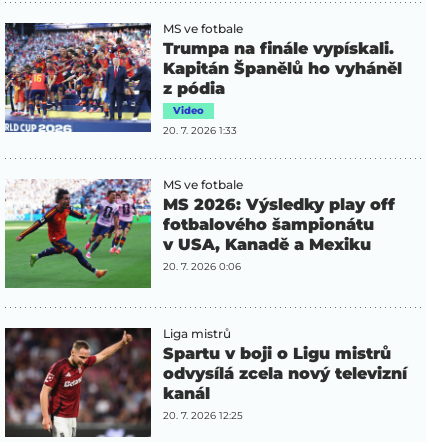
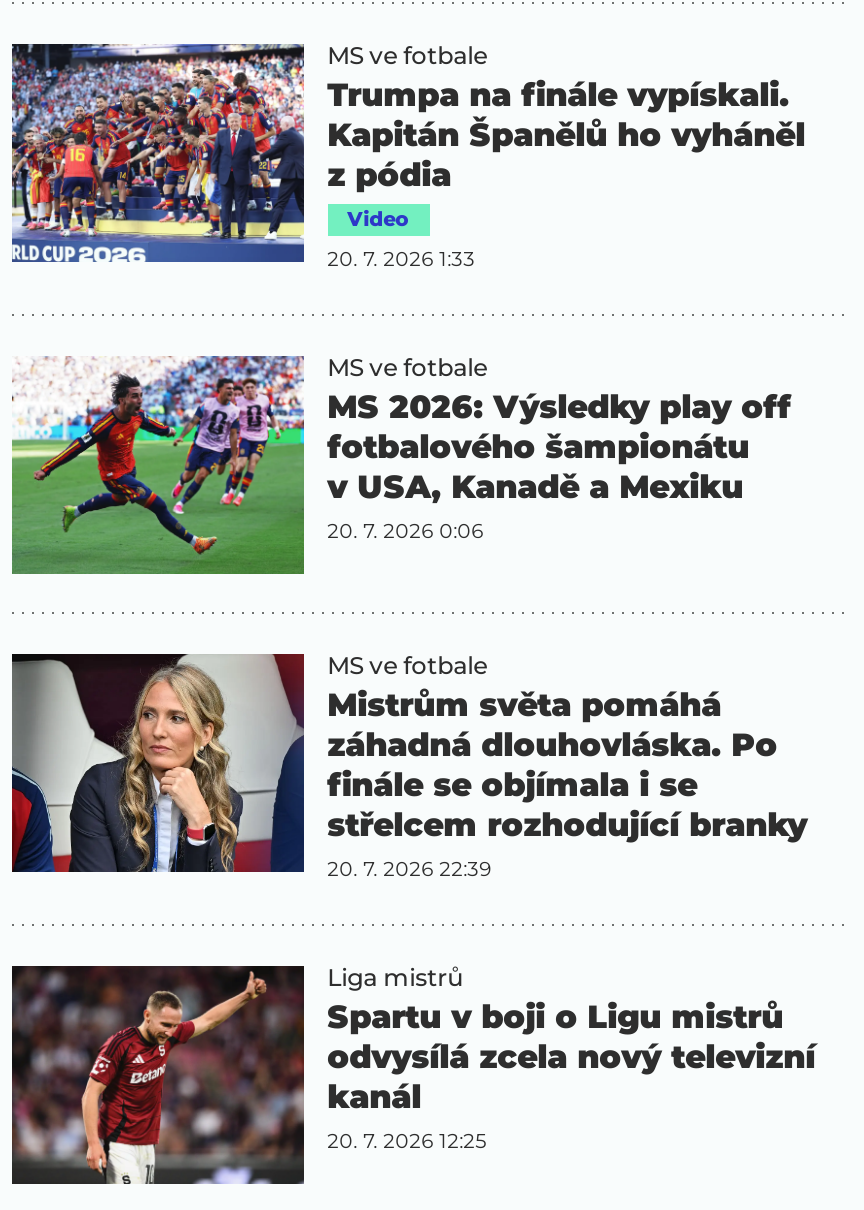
none -> [10,651,807,883] [image] | MS ve fotbale | Mistrům světa pomáhá | záhadná dlouhovláska. Po | finále se objímala i se | střelcem rozhodující branky | 20. 7. 2026 22:39

